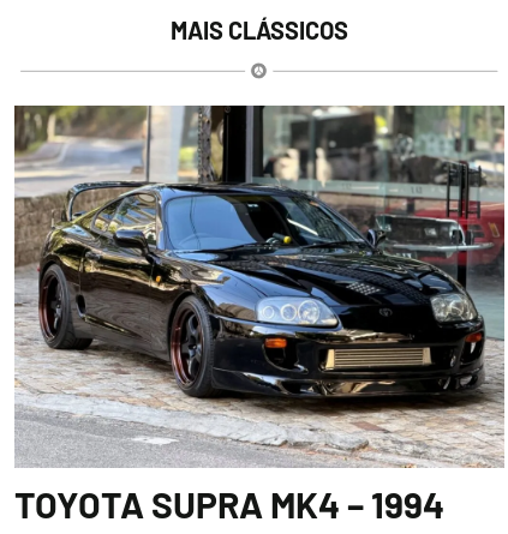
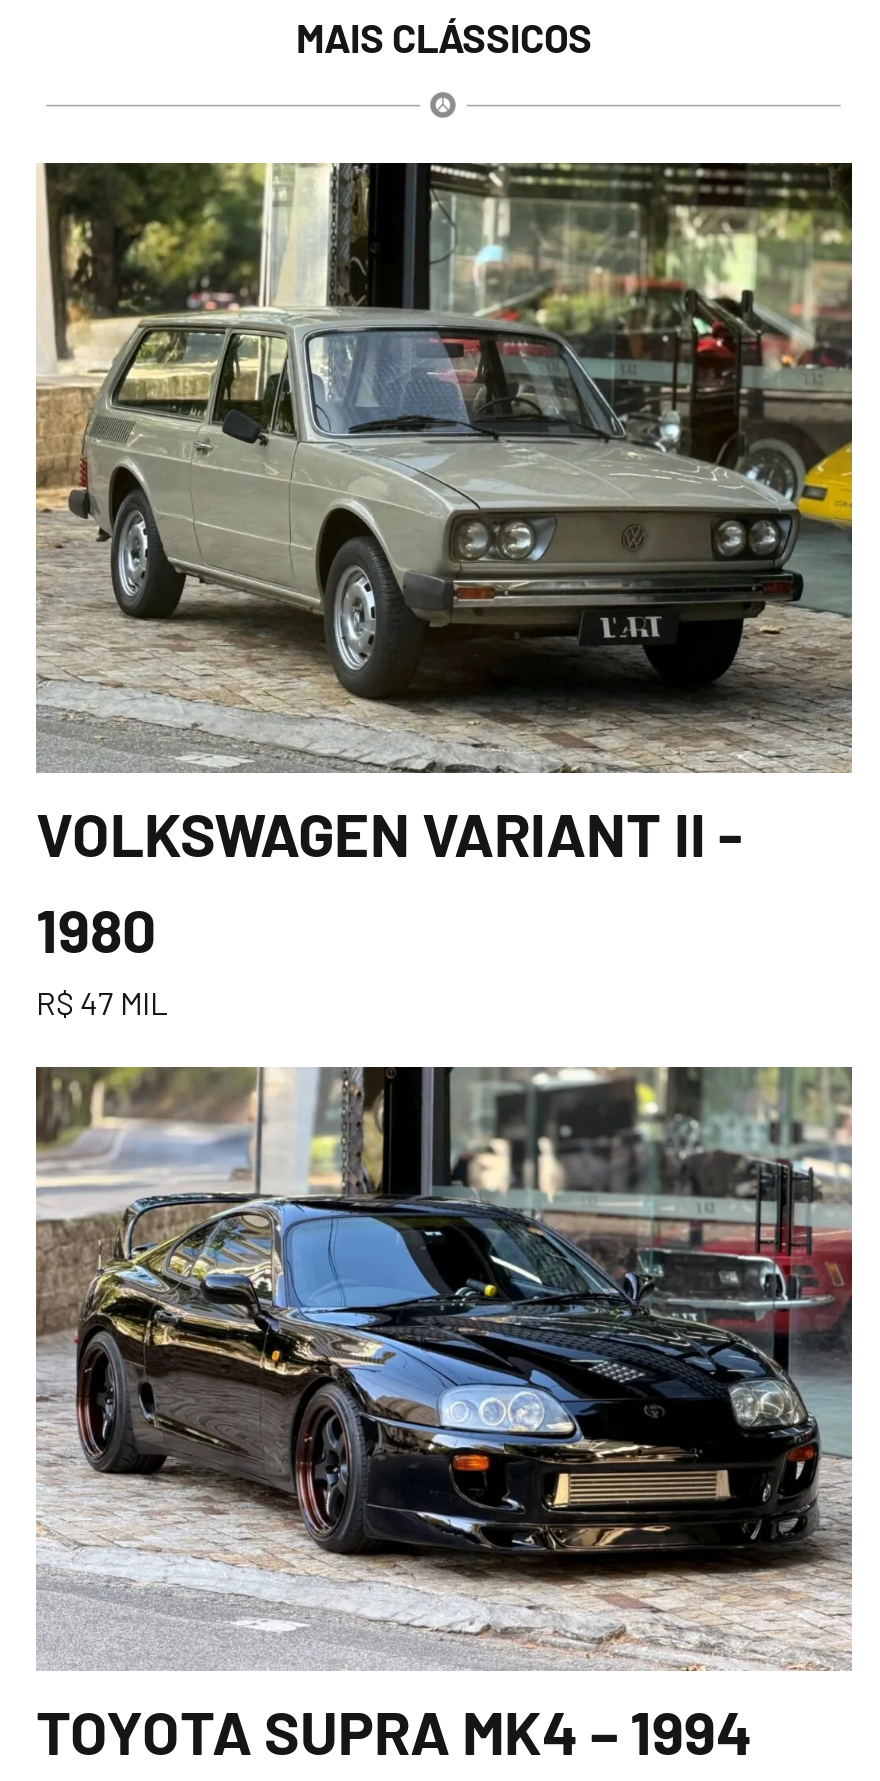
none -> [36,161,854,1021] [image] | VOLKSWAGEN VARIANT II - | 1980 | R$ 47 MIL

